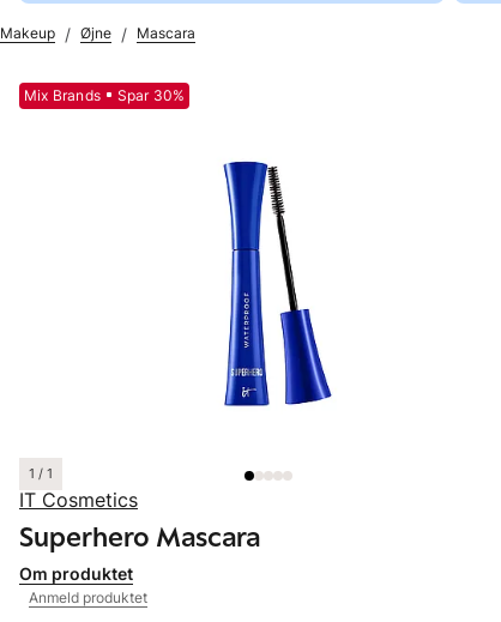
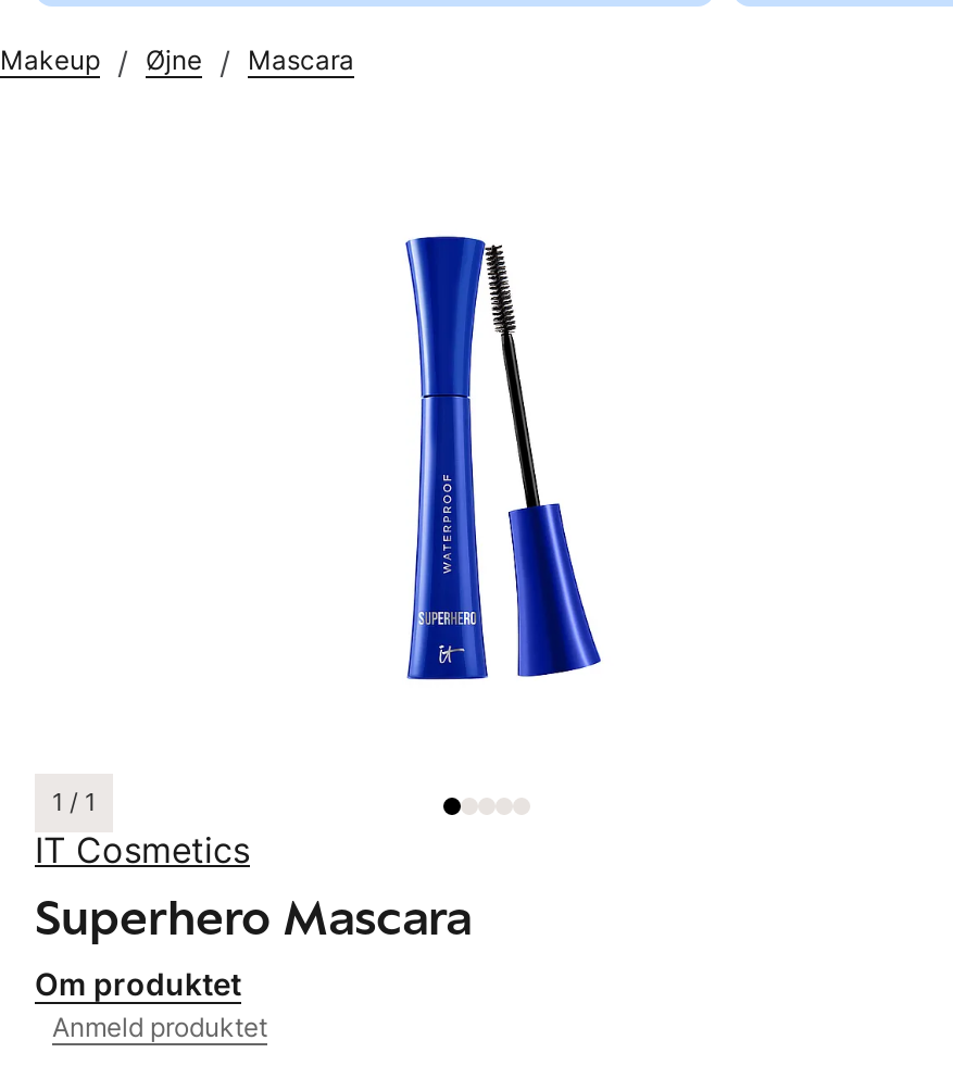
[24,86,185,104] Mix Brands | Spar 30% -> none

